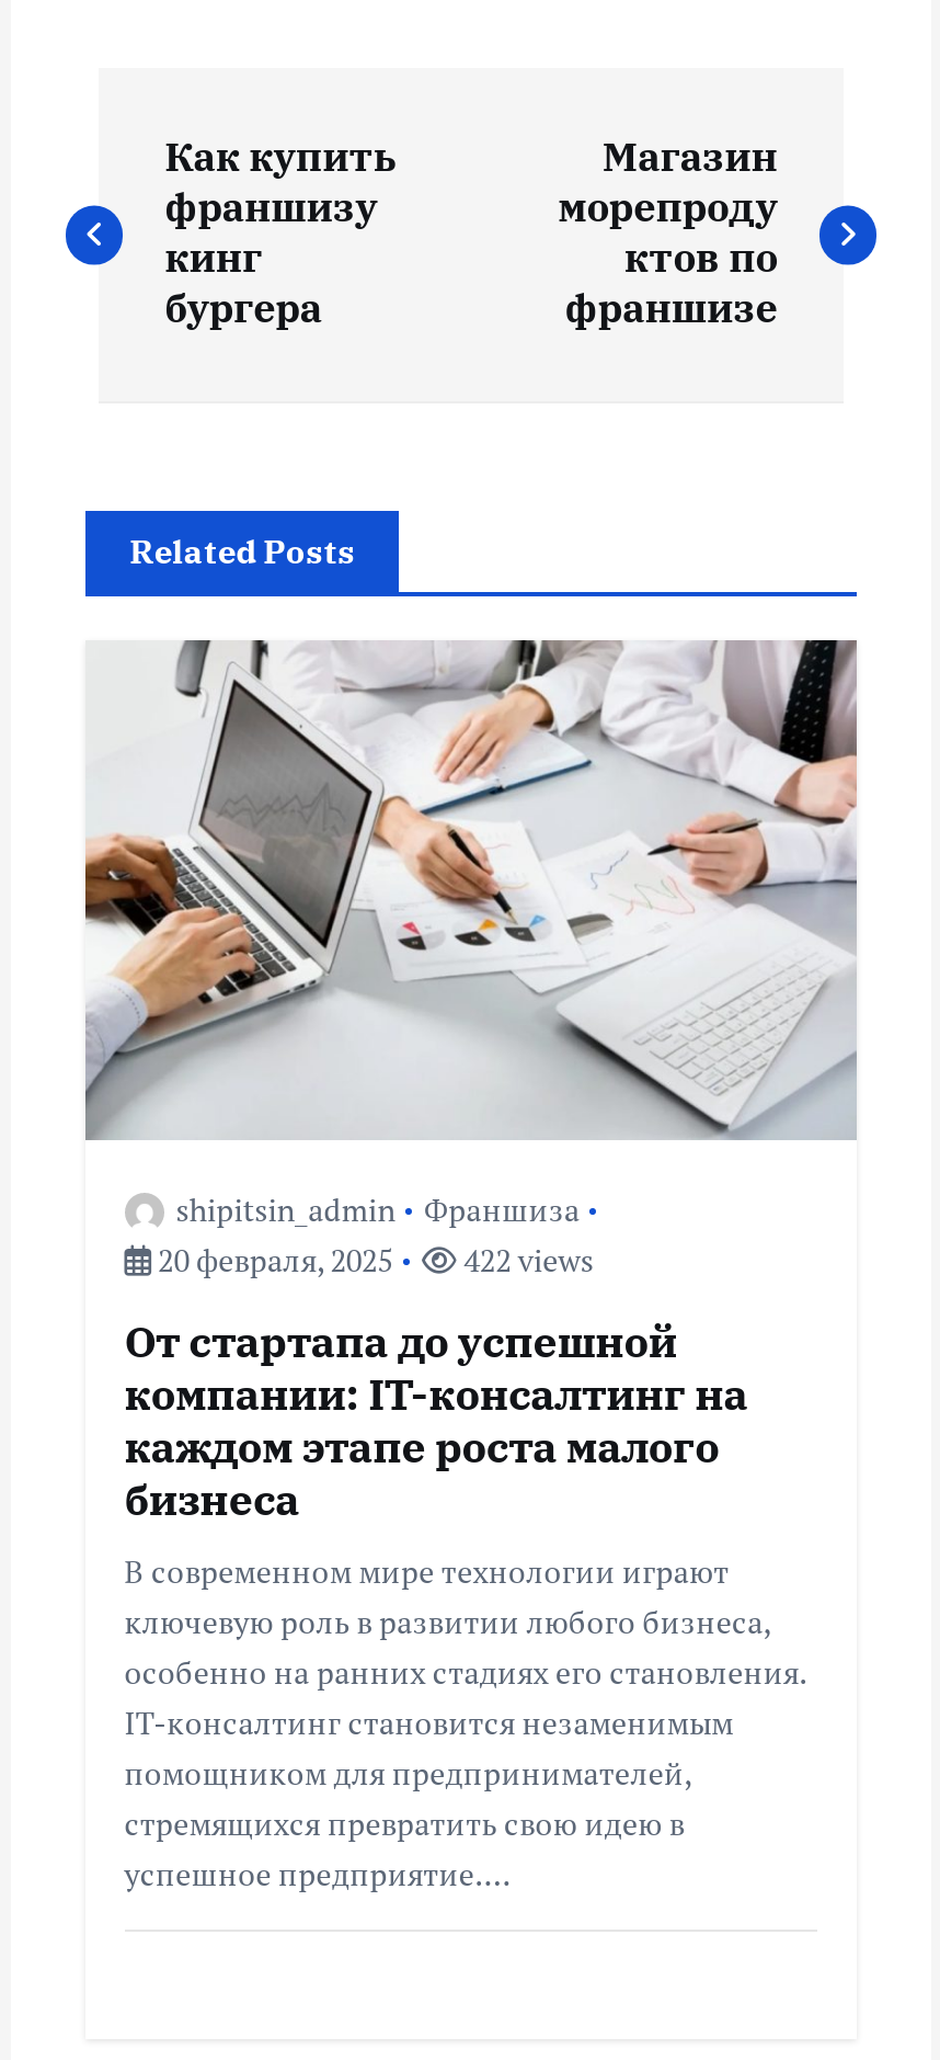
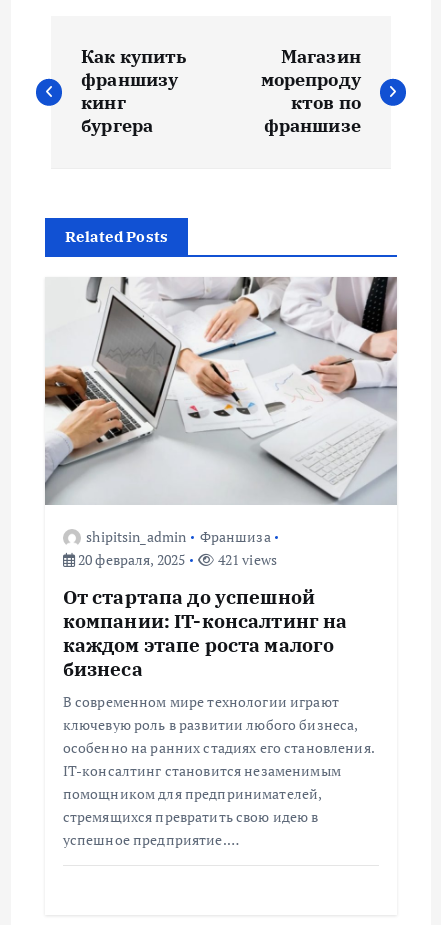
[457,1238,594,1280] 422 views -> [215,550,277,569] 421 views

